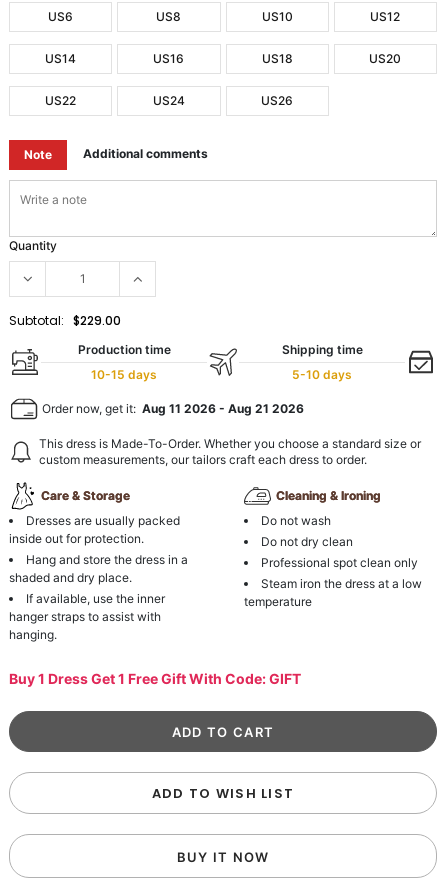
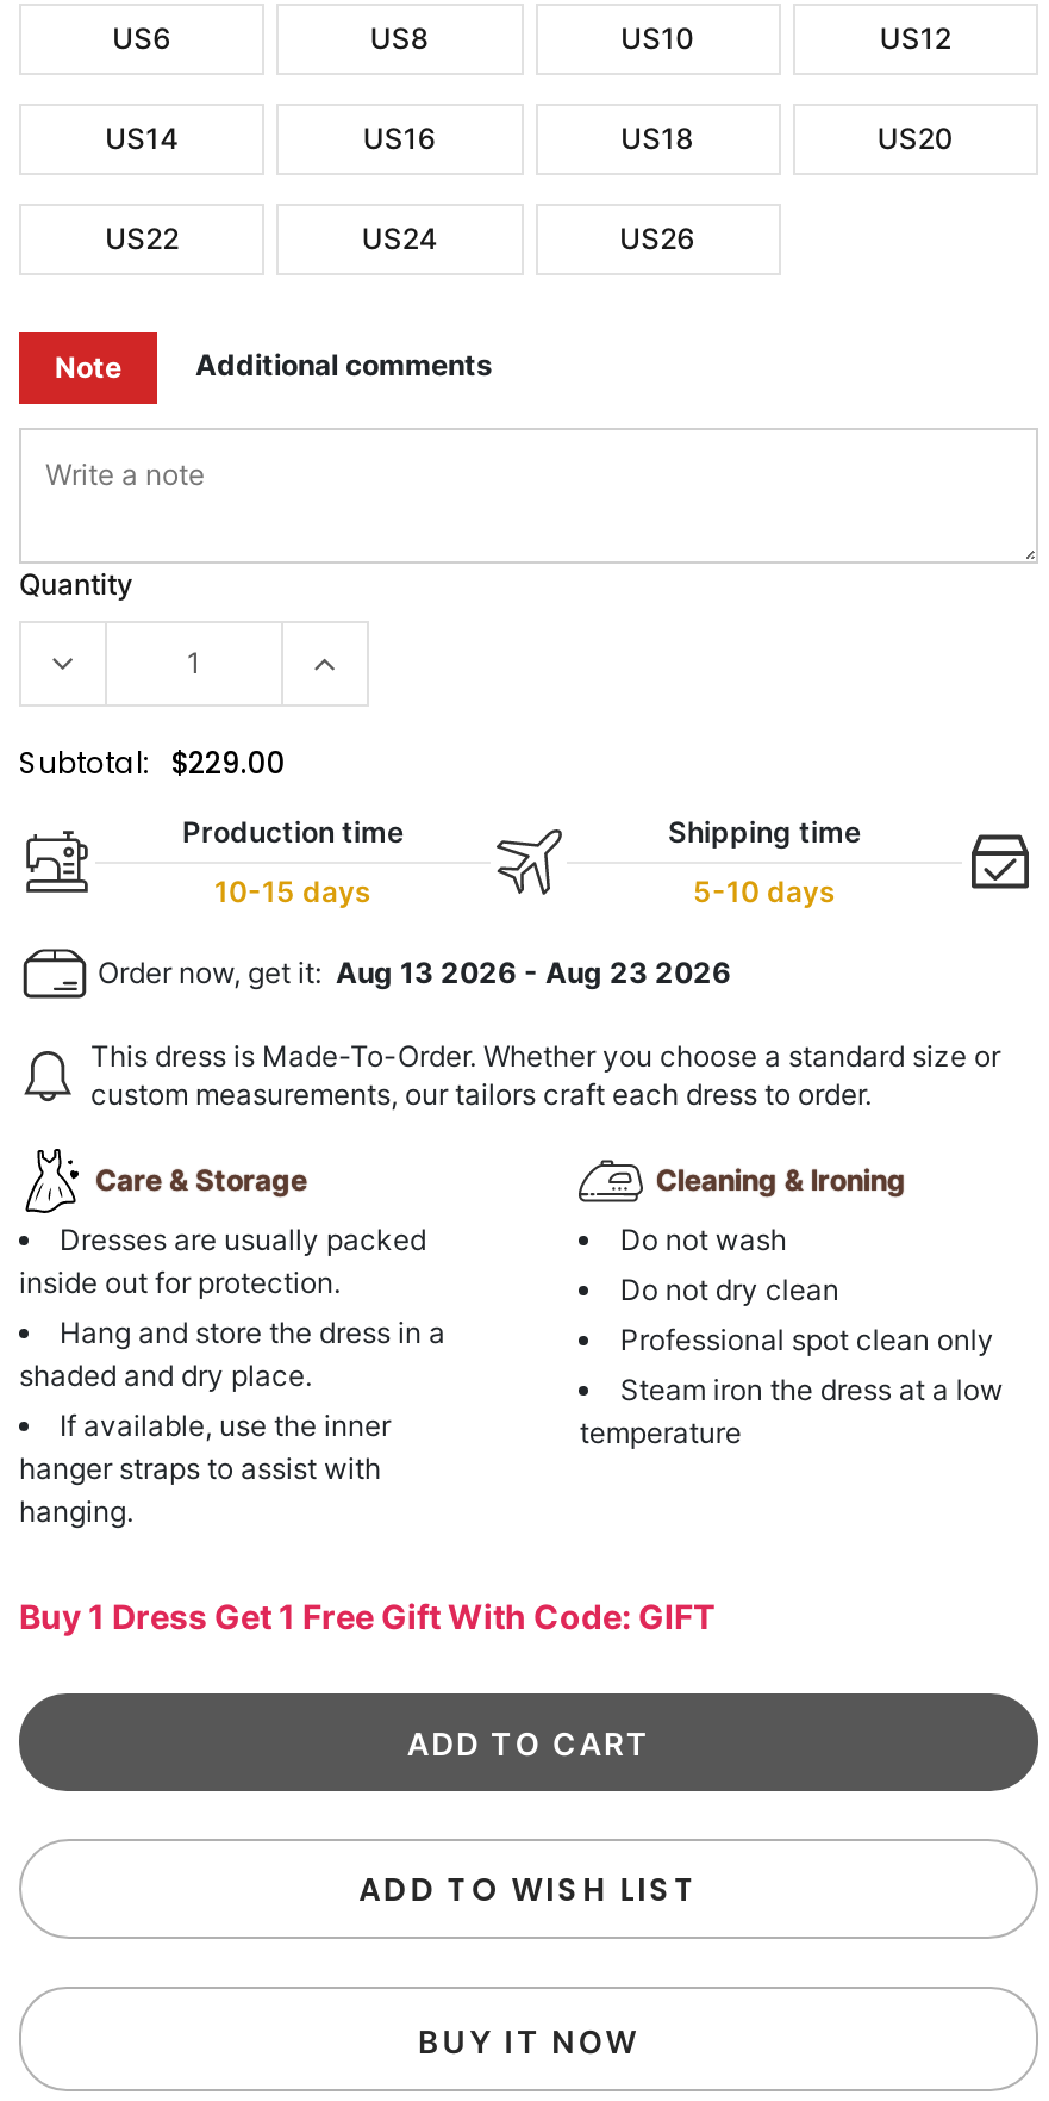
[39,401,304,416] Order now, get it: Aug 11 2026 - Aug 21 2026 -> [90,954,731,989] Order now, get it: Aug 13 2026 - Aug 23 2026

